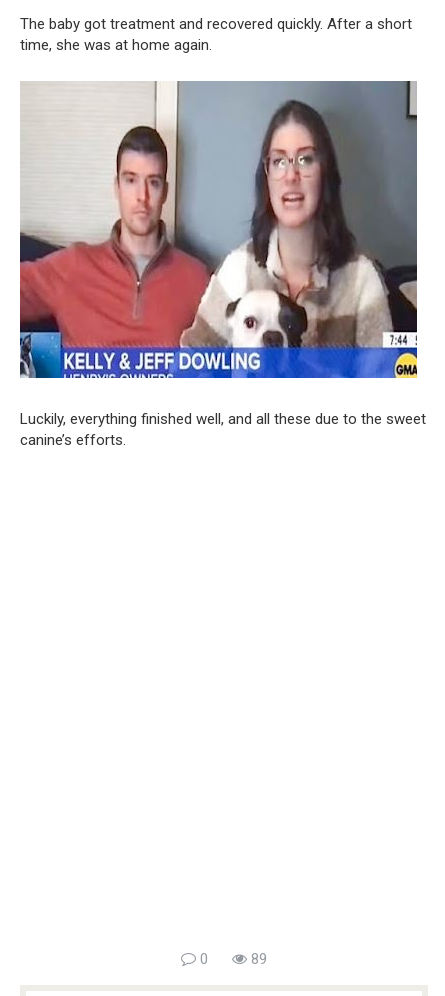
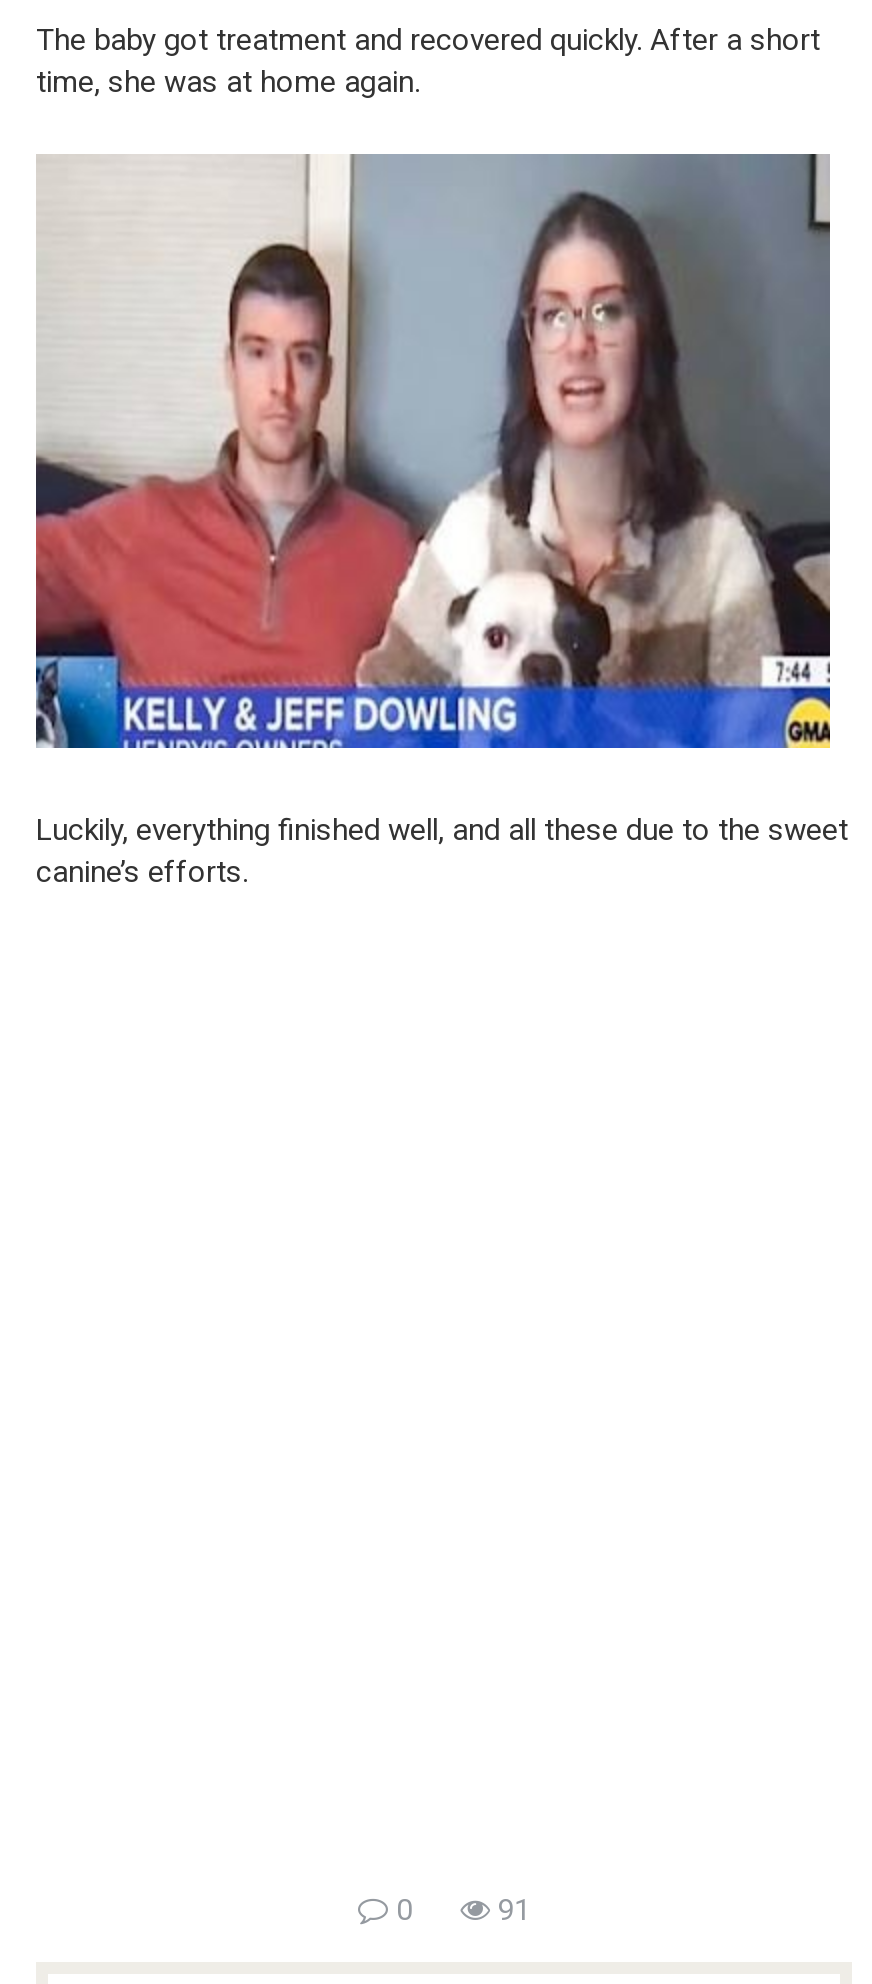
[247,950,267,968] 89 -> [490,1892,530,1928] 91

